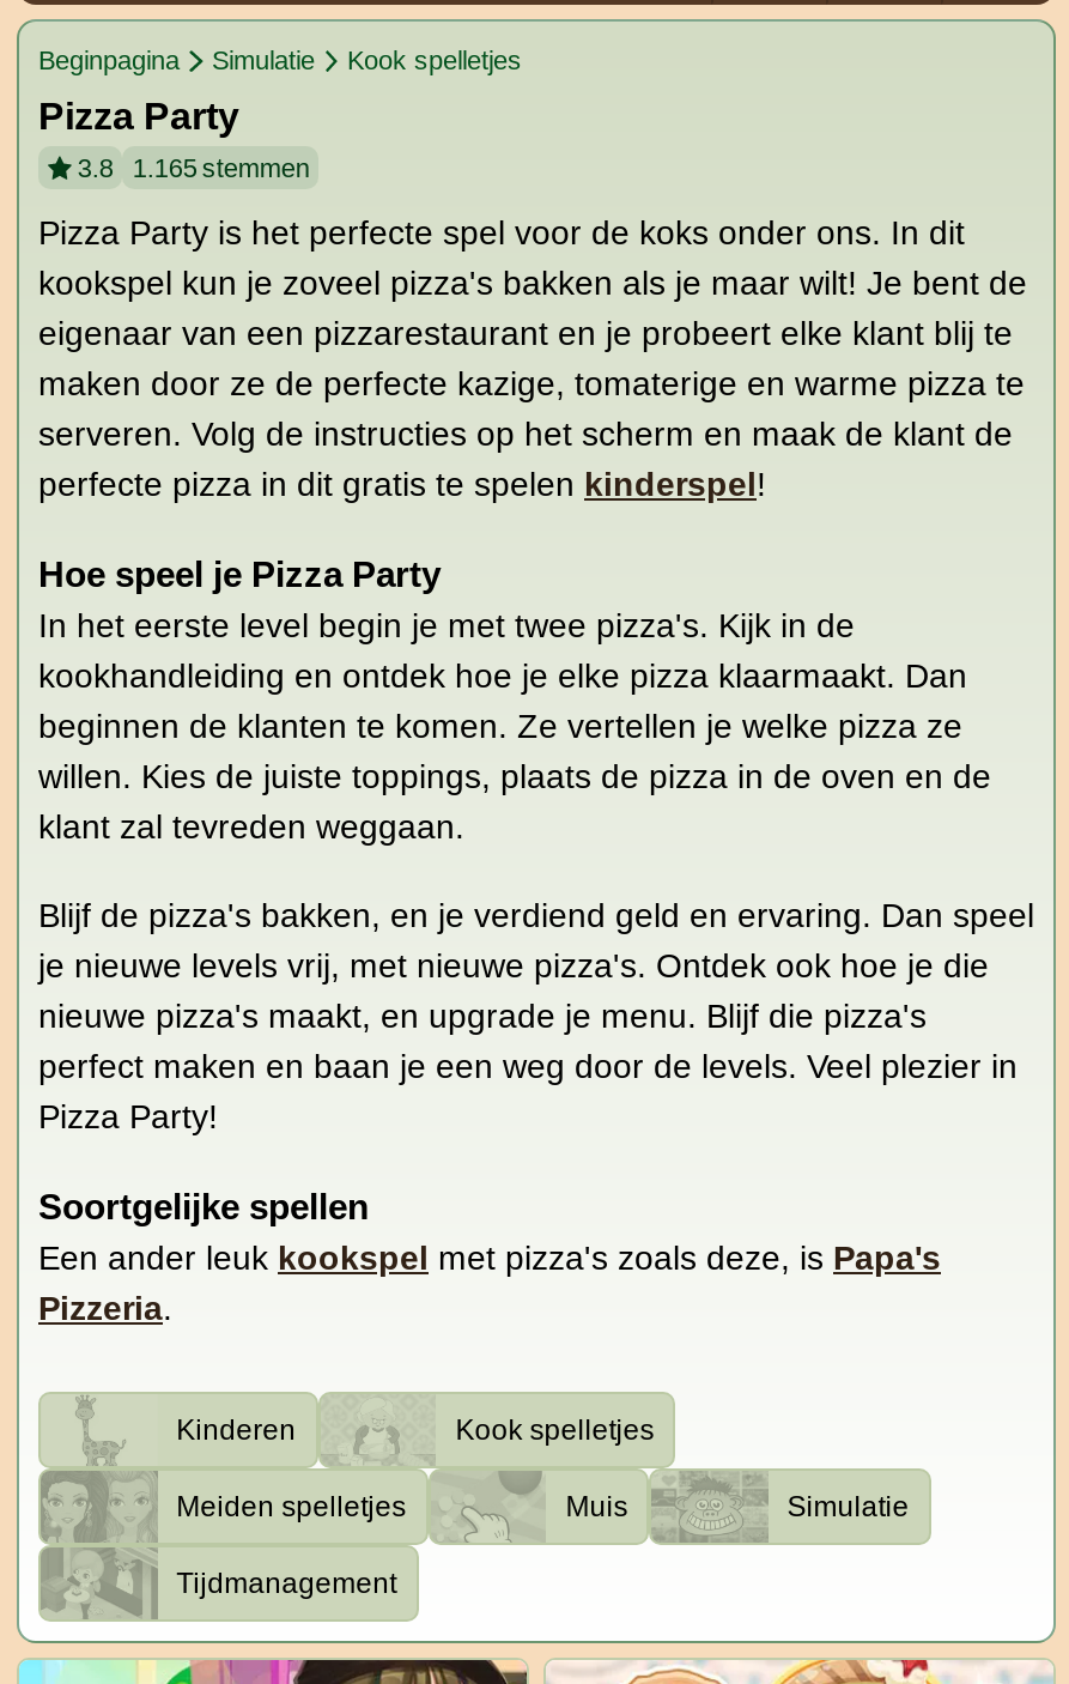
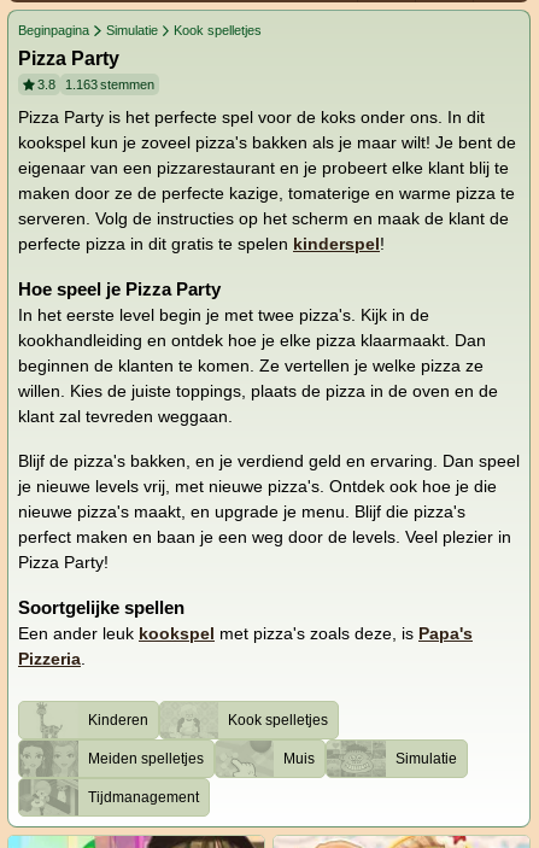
[77,155,310,183] 3.8 1.165 stemmen -> [38,78,155,92] 3.8 1.163 stemmen

